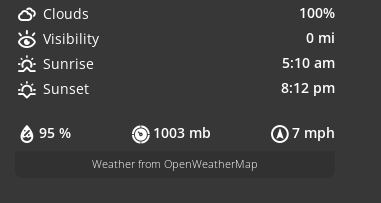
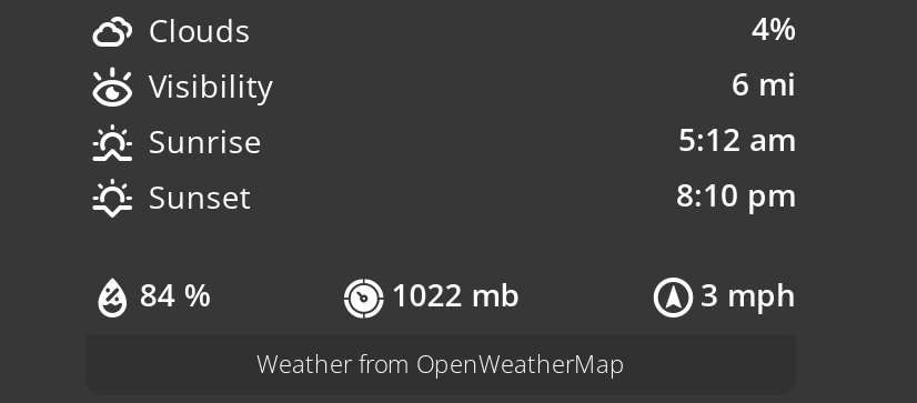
[299,3,335,22] 100% -> [752,7,796,49] 4%
[306,28,335,47] 0 mi -> [732,63,796,105] 6 mi
[282,53,335,72] 5:10 am -> [678,118,796,160] 5:12 am
[281,78,335,97] 8:12 pm -> [676,174,796,216] 8:10 pm
[39,123,335,142] 95 % | 1003 mb | 7 mph -> [140,274,796,316] 84 % | 1022 mb | 3 mph

